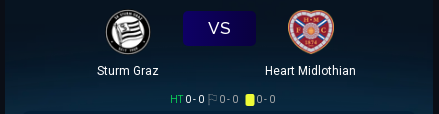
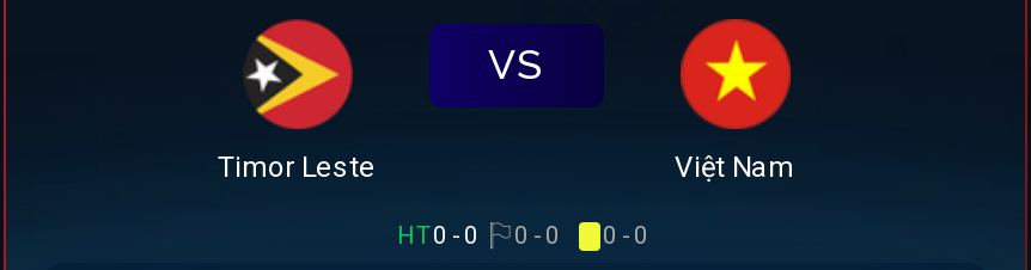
[96,9,158,77] [image] | Sturm Graz -> [218,19,376,183] [image] | Timor Leste
[265,9,356,77] [image] | Heart Midlothian -> [675,17,794,183] [image] | Việt Nam

